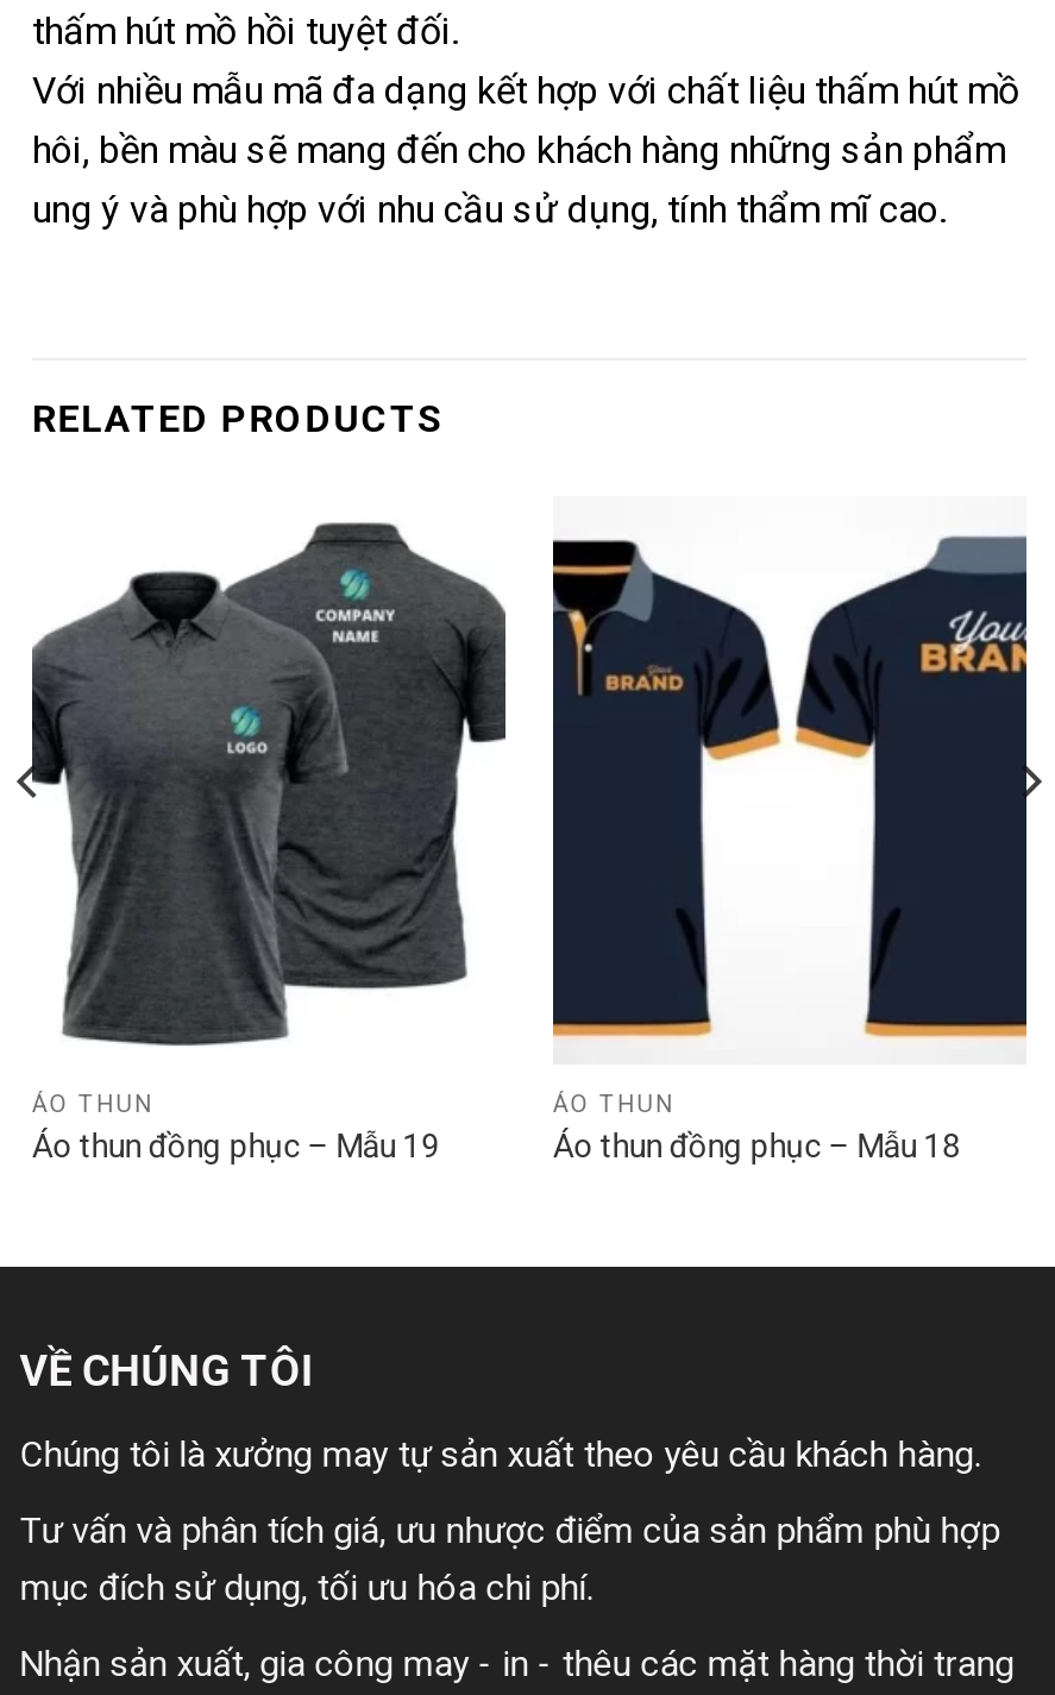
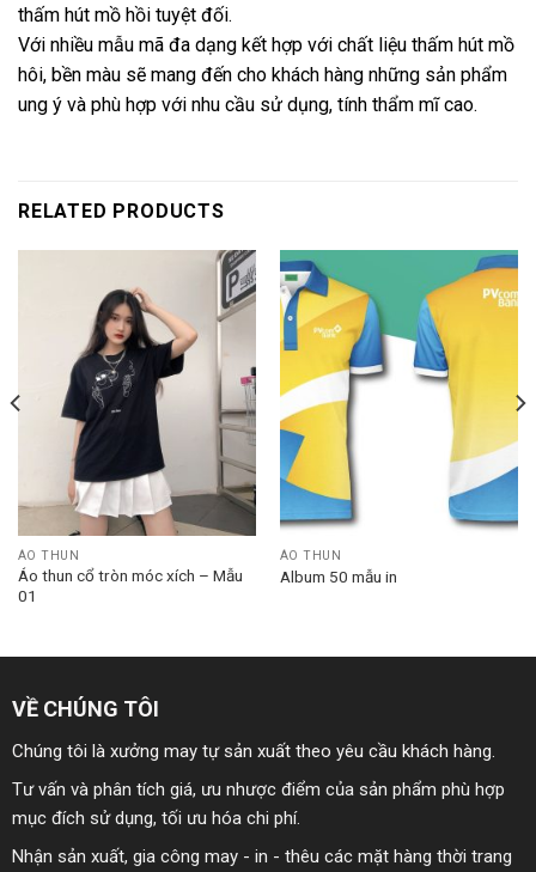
[15,497,508,1165] [image] | Áo thun đồng phục – Mẫu 19 -> [10,249,257,606] [image] | Áo thun cổ tròn móc xích – Mẫu | 01
[551,497,1043,1165] [image] | Áo thun đồng phục – Mẫu 18 -> [279,249,526,586] [image] | Album 50 mẫu in

